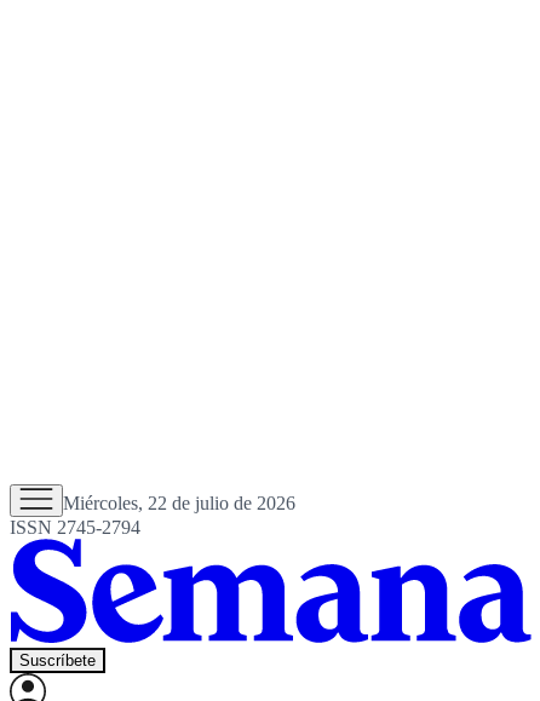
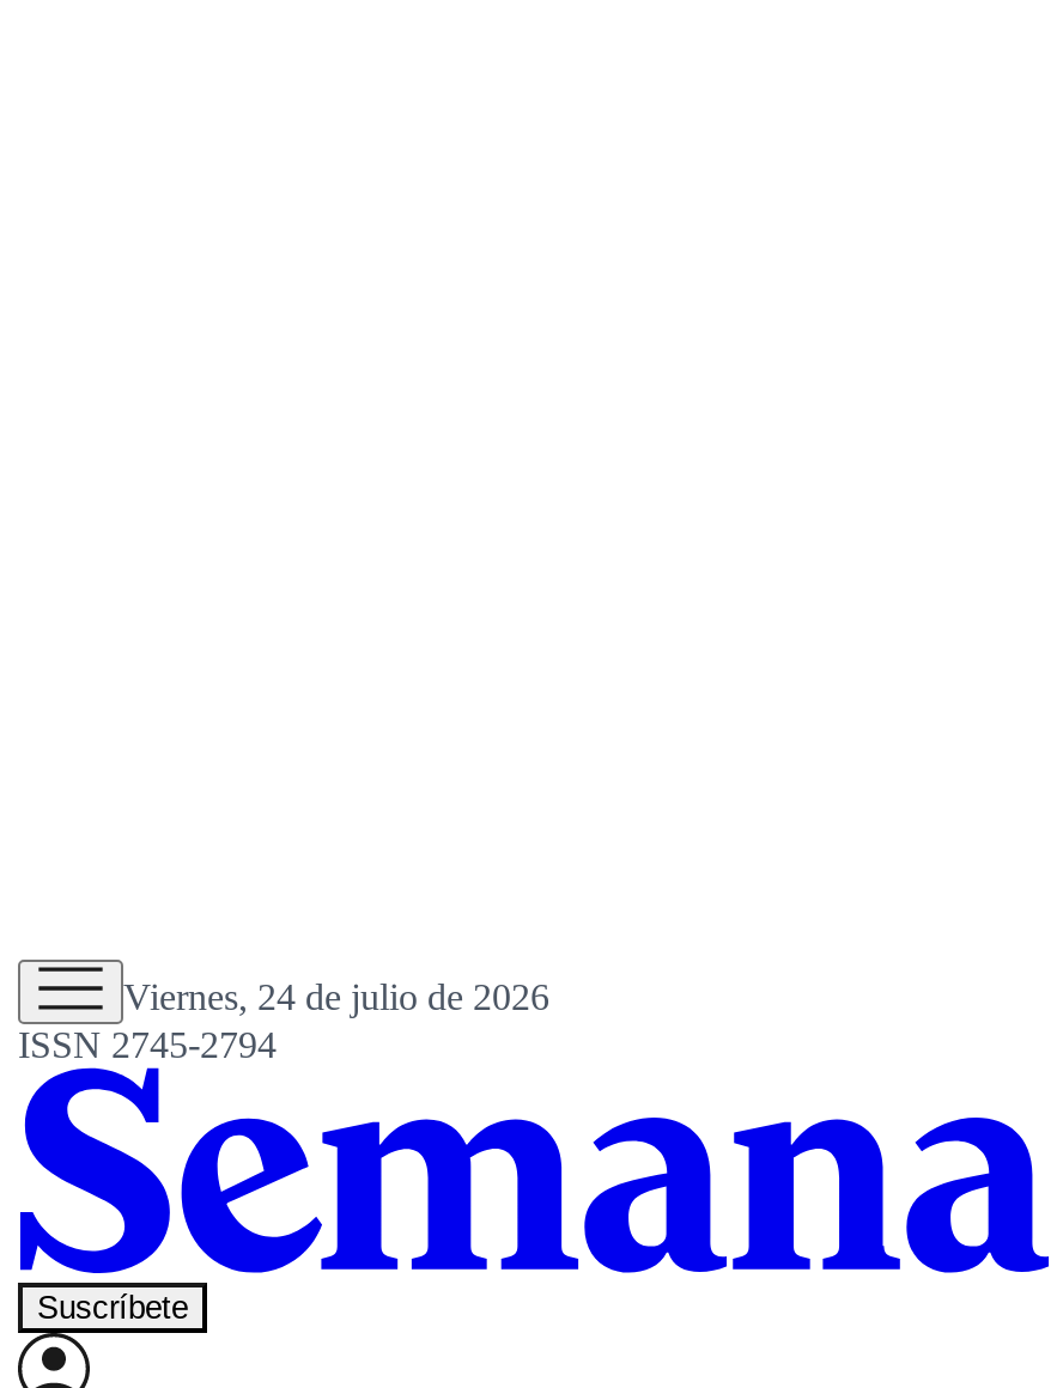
[63,493,295,513] Miércoles, 22 de julio de 2026 -> [123,976,549,1017] Viernes, 24 de julio de 2026

